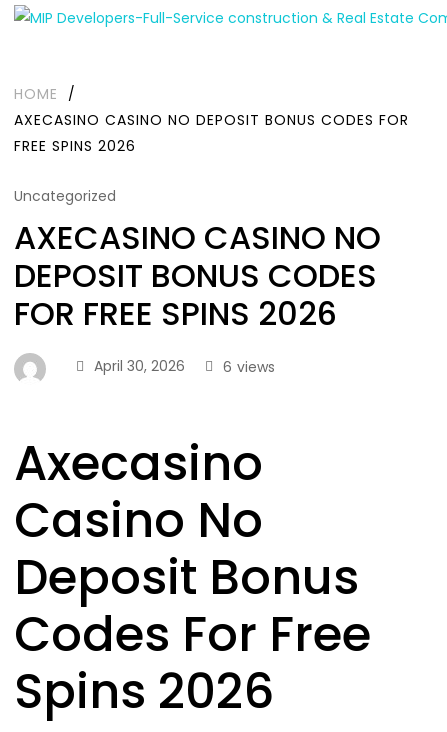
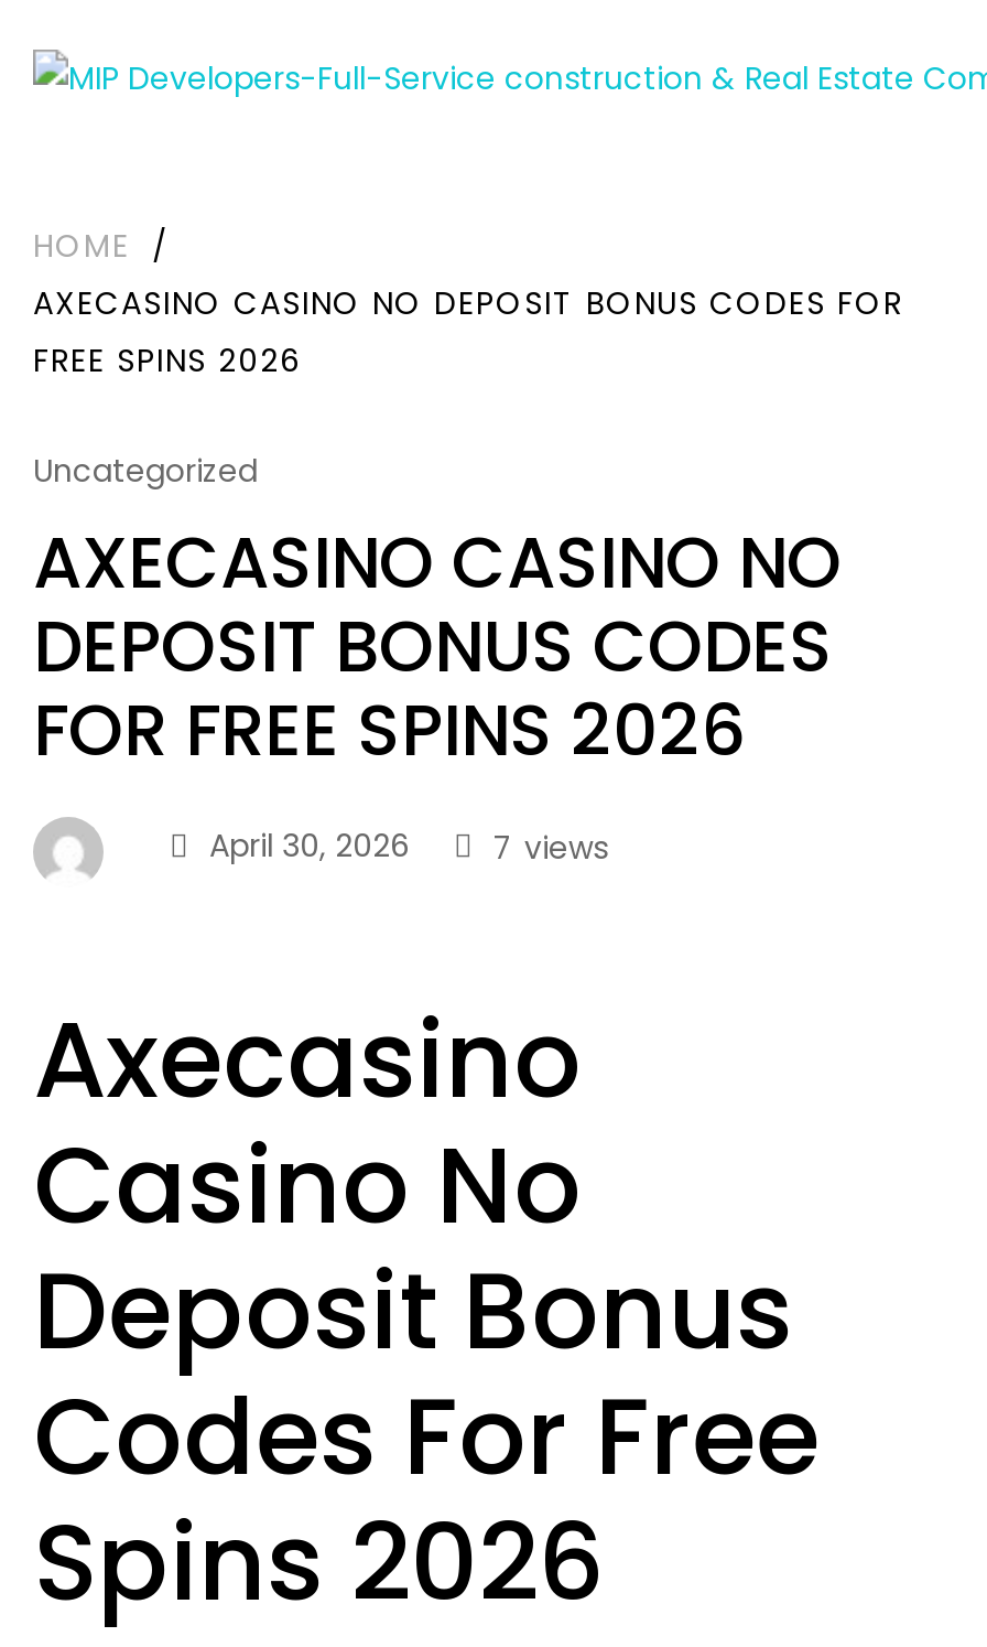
[94,356,275,377] April 30, 2026 6 views -> [209,823,608,870] April 30, 2026 7 views

